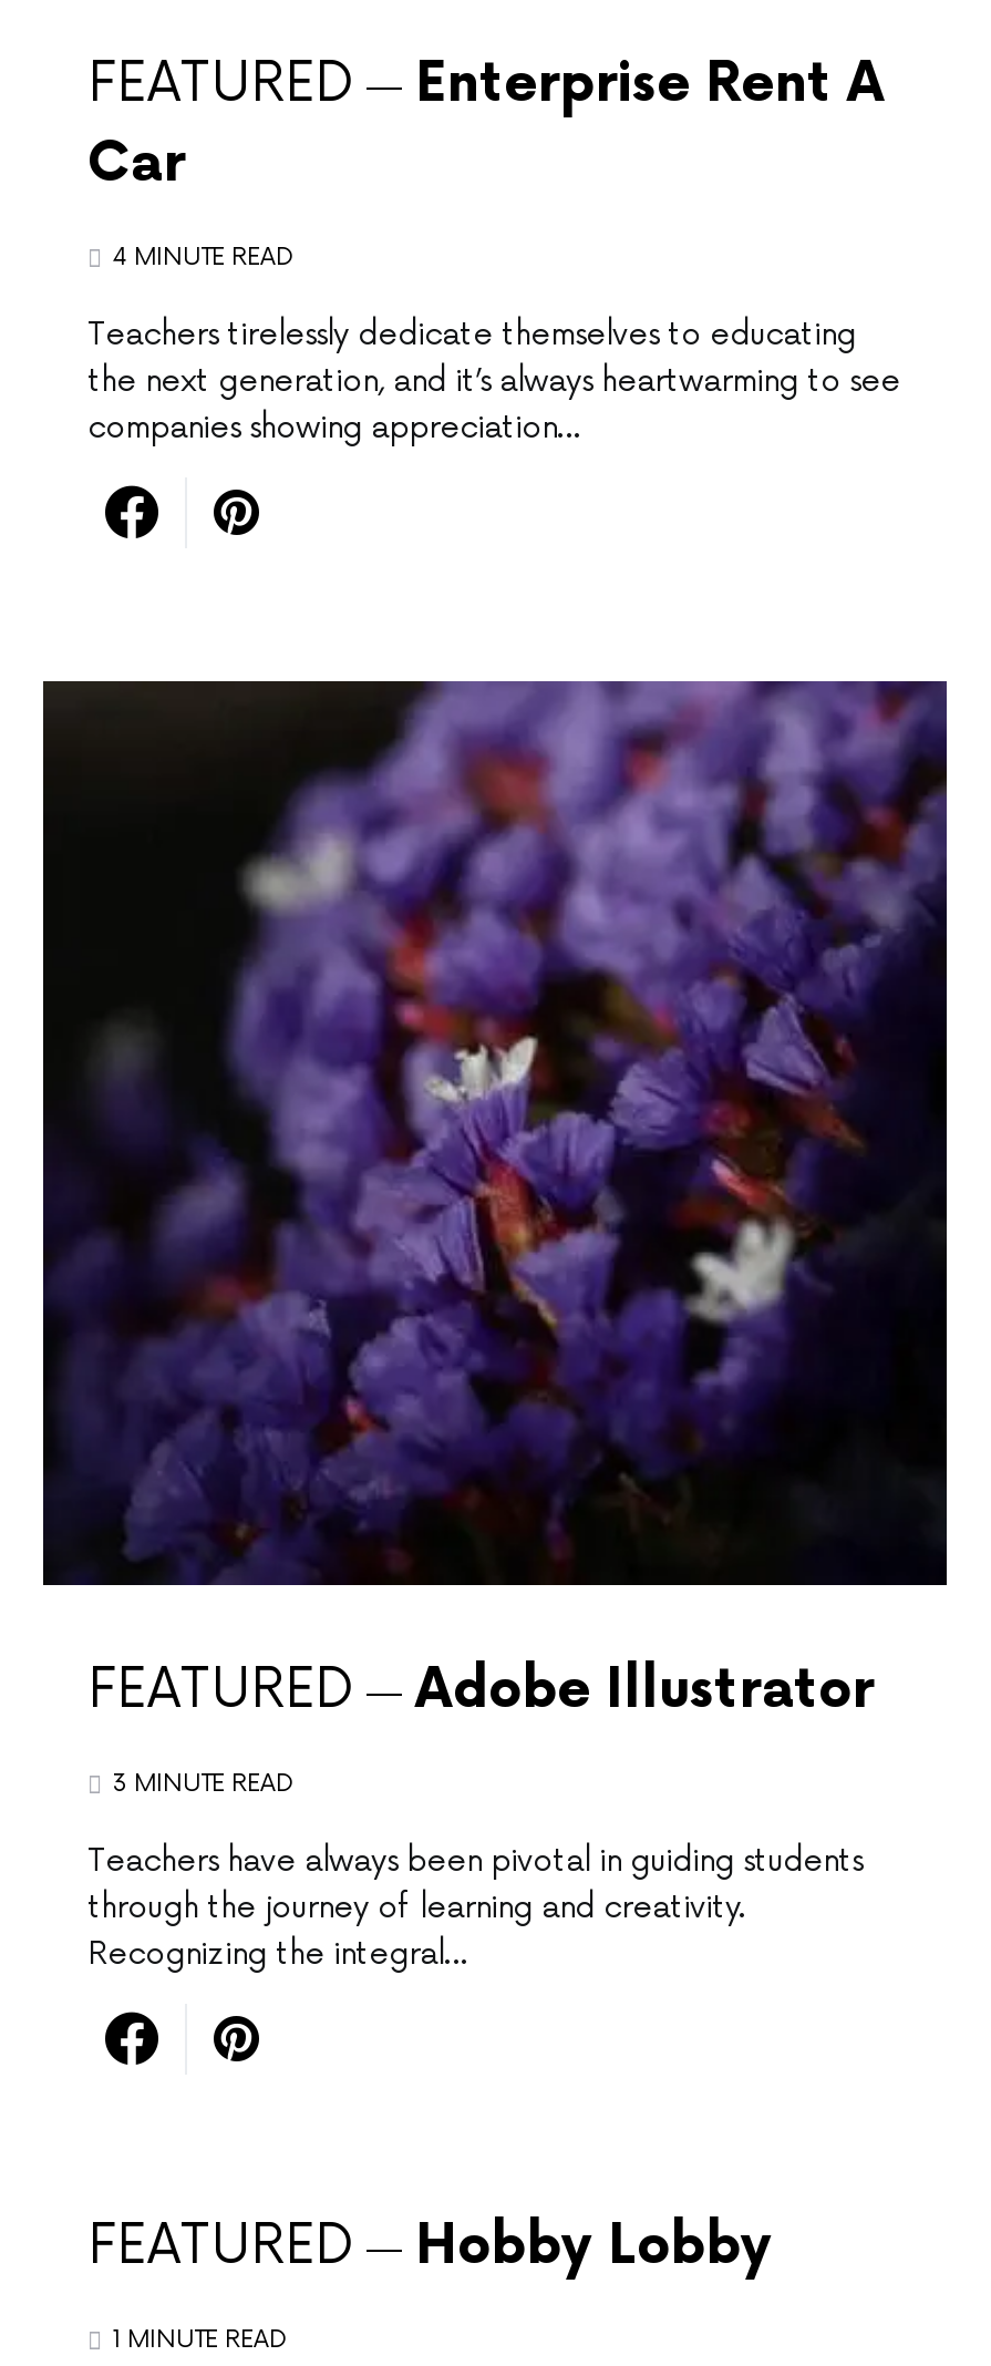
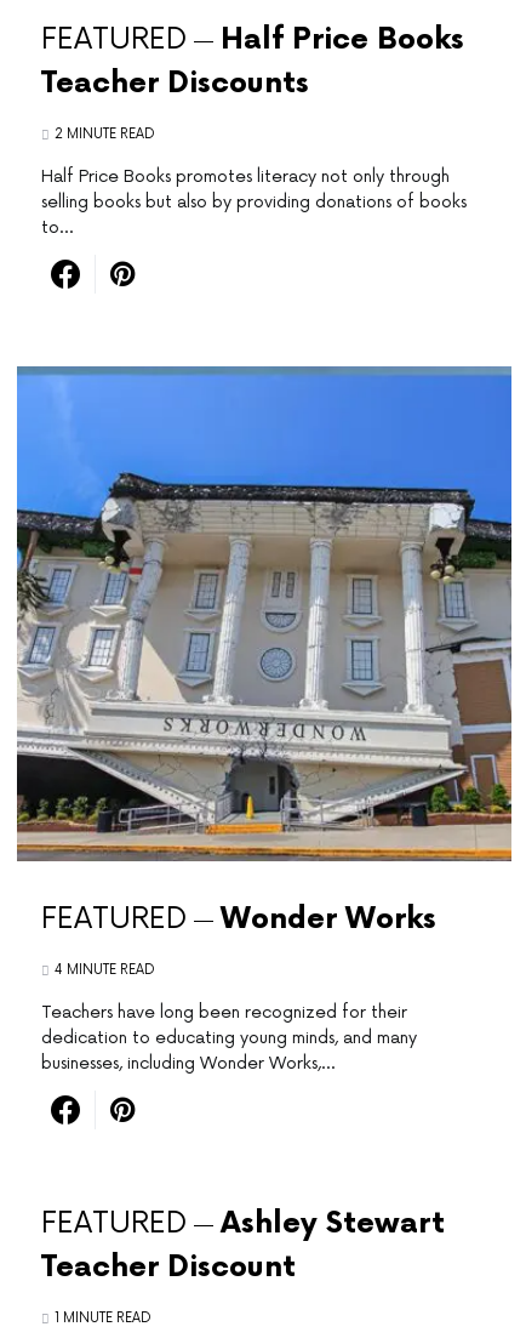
[87,52,885,196] Enterprise Rent A | Car -> [41,22,464,101] Half Price Books | Teacher Discounts
[112,243,296,271] 4 MINUTE READ -> [55,126,155,142] 2 MINUTE READ
[87,316,900,446] Teachers tirelessly dedicate themselves to educating | the next generation, and it’s always heartwarming to see | companies showing appreciation… -> [41,166,467,238] Half Price Books promotes literacy not only through | selling books but also by providing donations of books | to…
[41,679,949,1722] [image] | Adobe Illustrator -> [16,365,513,936] [image] | Wonder Works
[112,1769,296,1798] 3 MINUTE READ -> [55,962,155,978] 4 MINUTE READ
[87,1842,863,1973] Teachers have always been pivotal in guiding students | through the journey of learning and creativity. | Recognizing‍ the integral… -> [41,1002,417,1074] Teachers have long been recognized for their | dedication to educating young minds, and many‌ | businesses, including Wonder Works,…
[415,2214,772,2278] Hobby Lobby -> [41,1206,445,1285] Ashley Stewart | Teacher Discount

